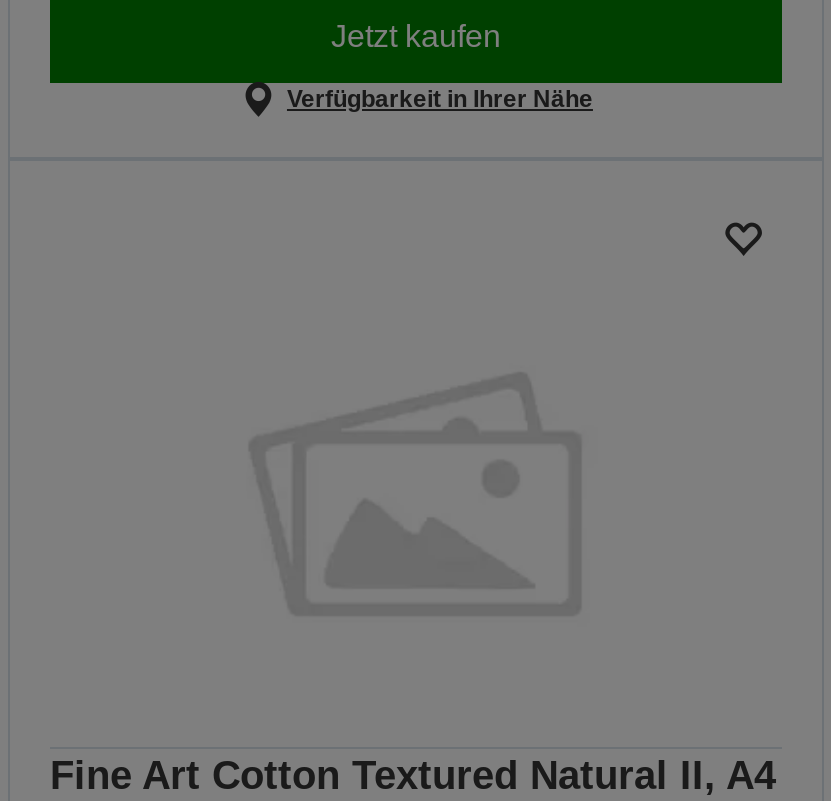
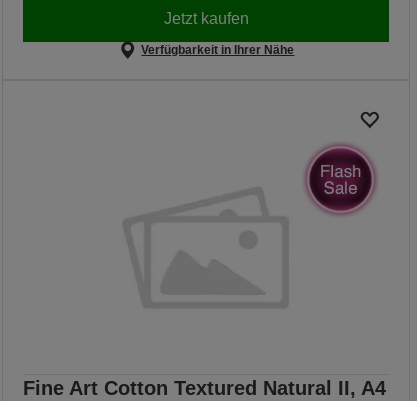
none -> [303,142,378,217] [image]

